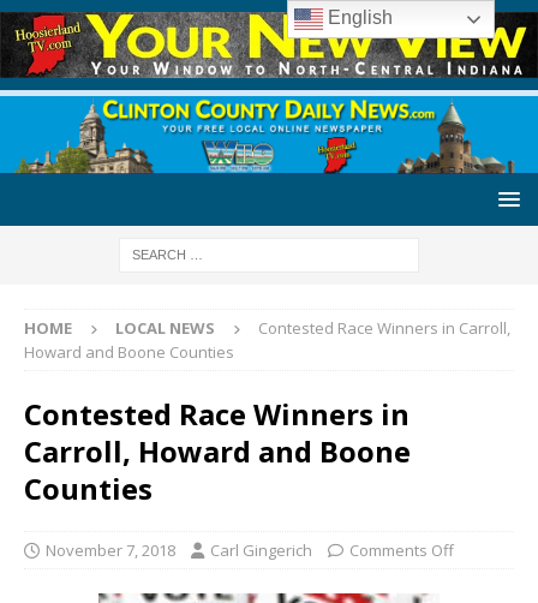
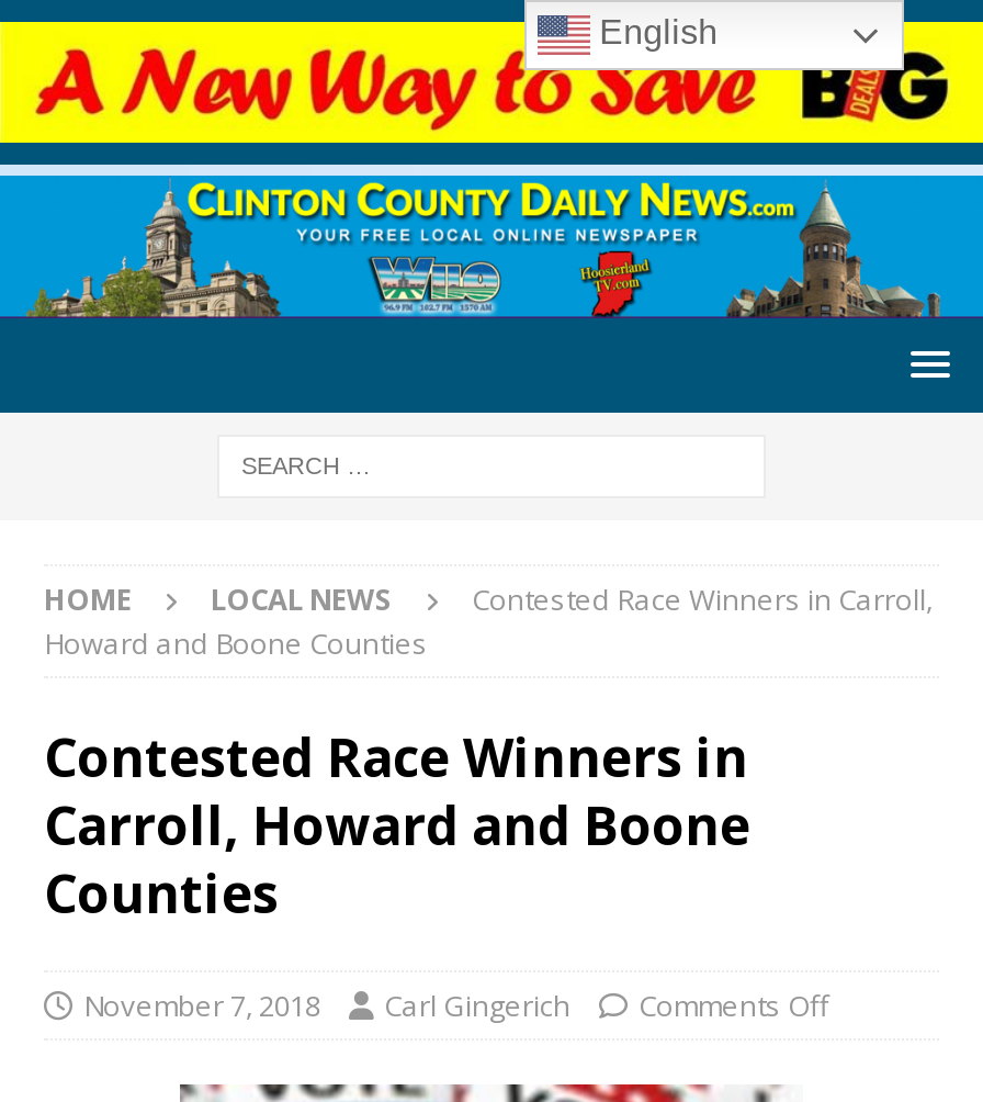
[4,12,534,79] [image] -> [7,20,976,145] [image]

